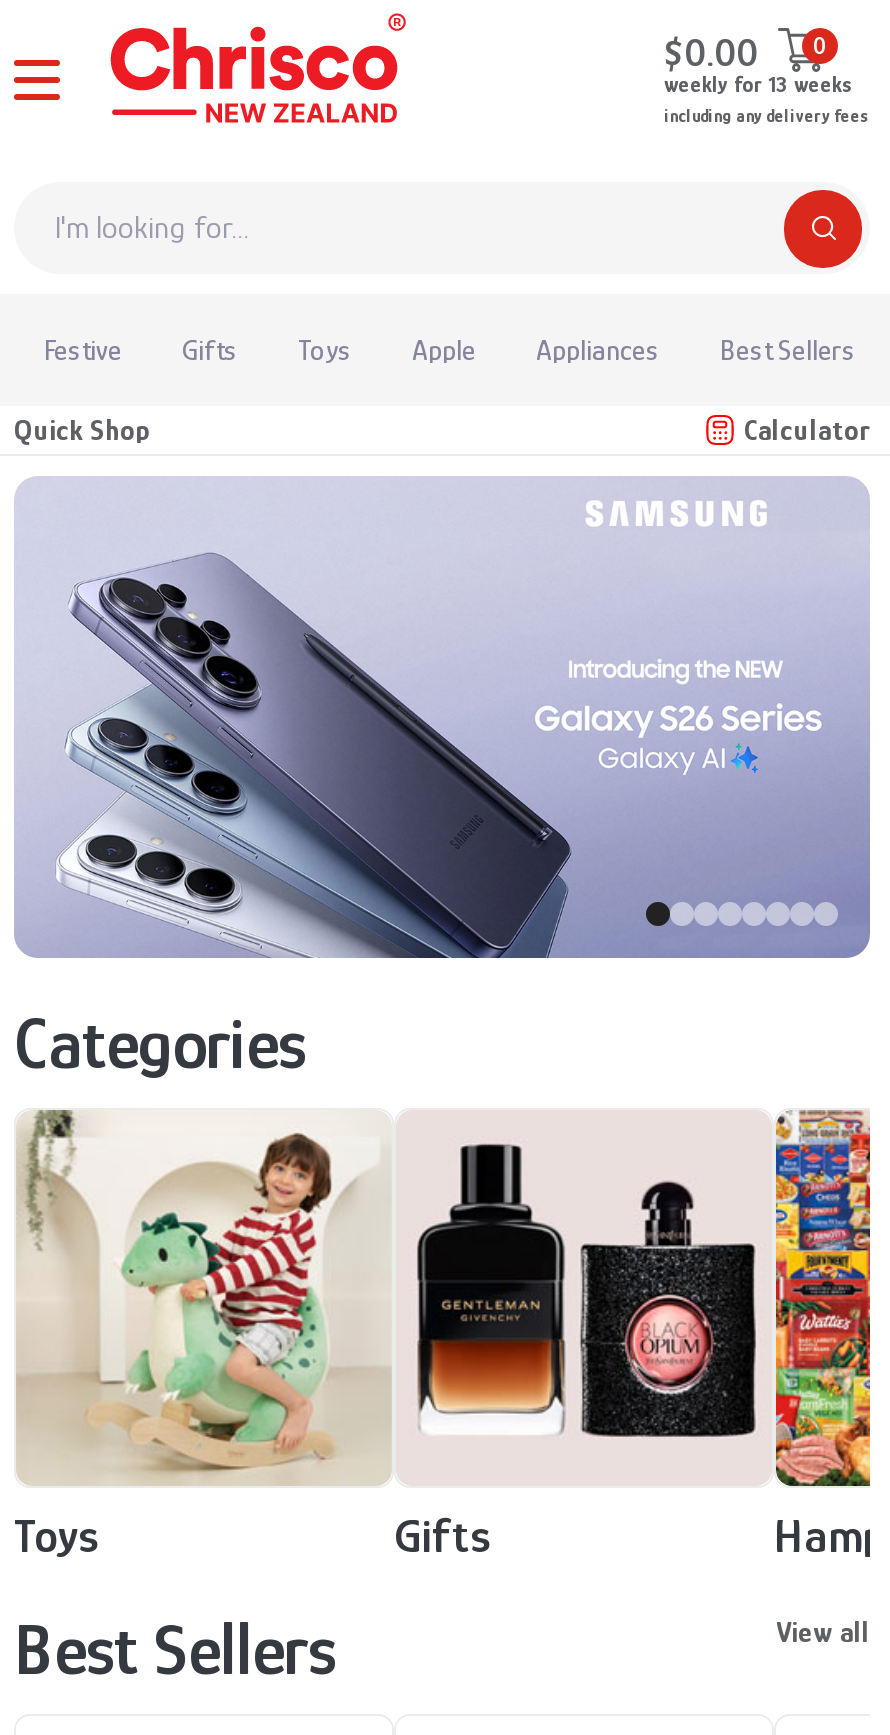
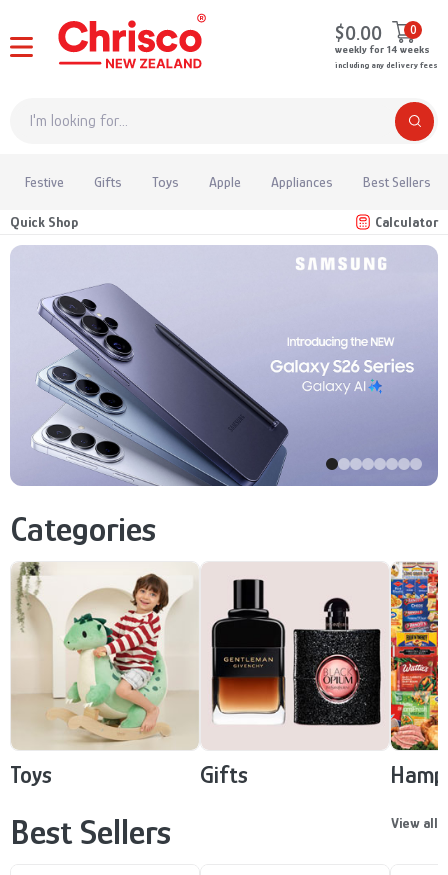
[664,71,854,95] weekly for 13 weeks -> [335,42,430,54] weekly for 14 weeks

